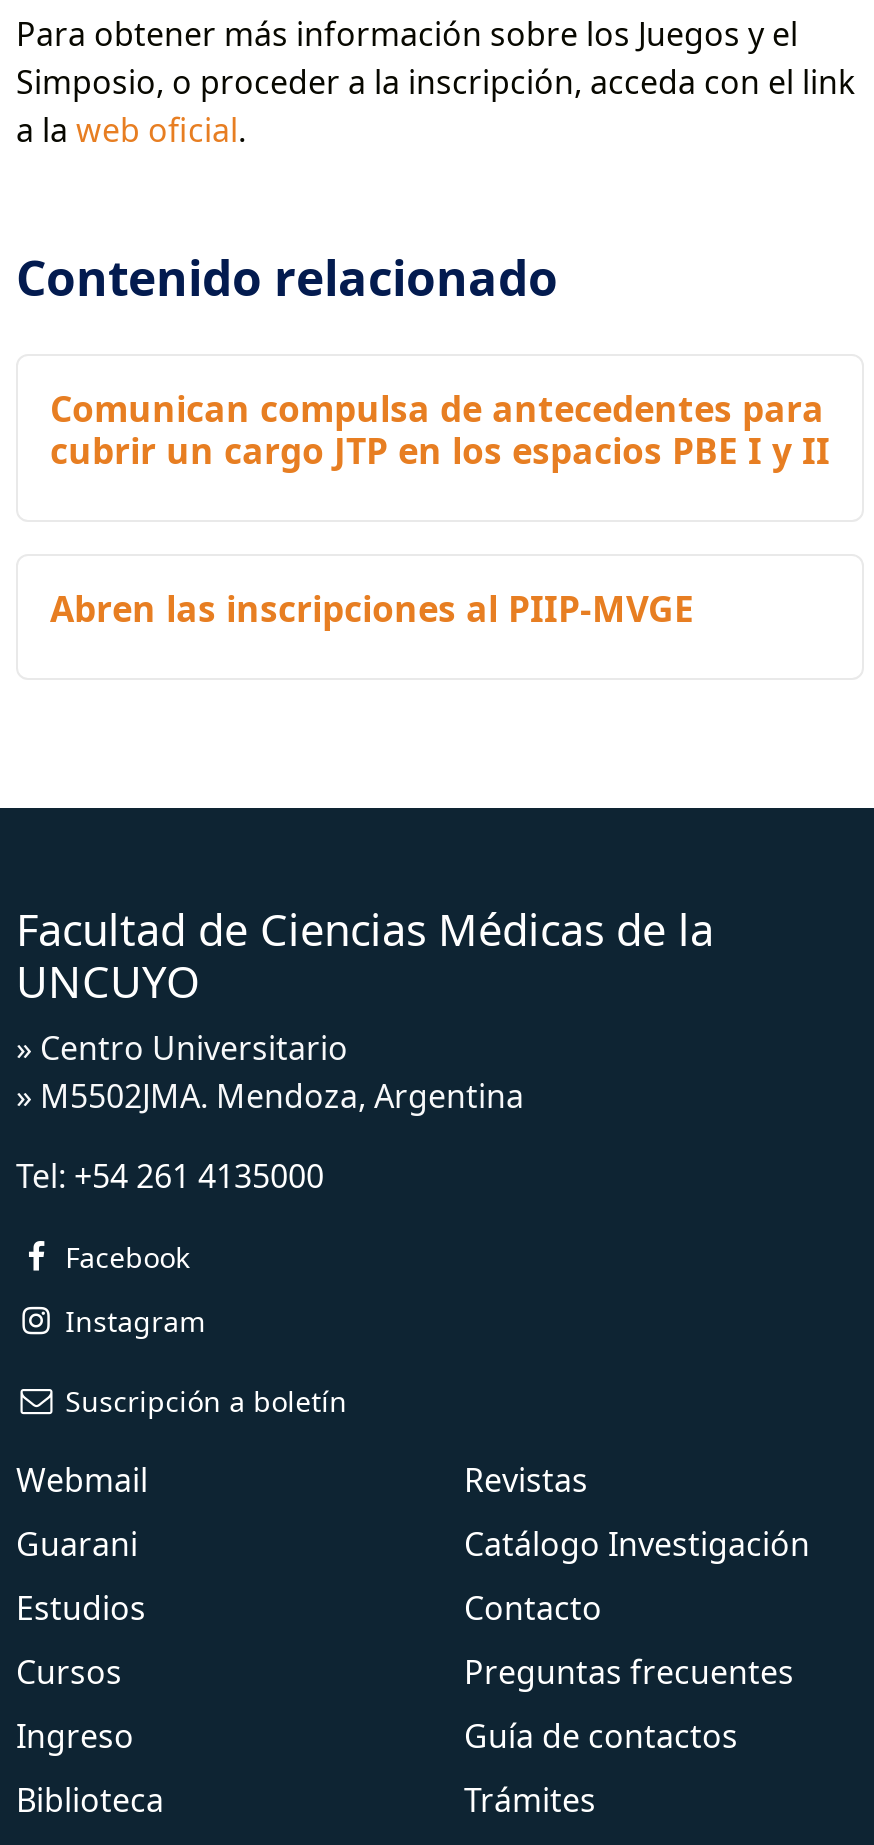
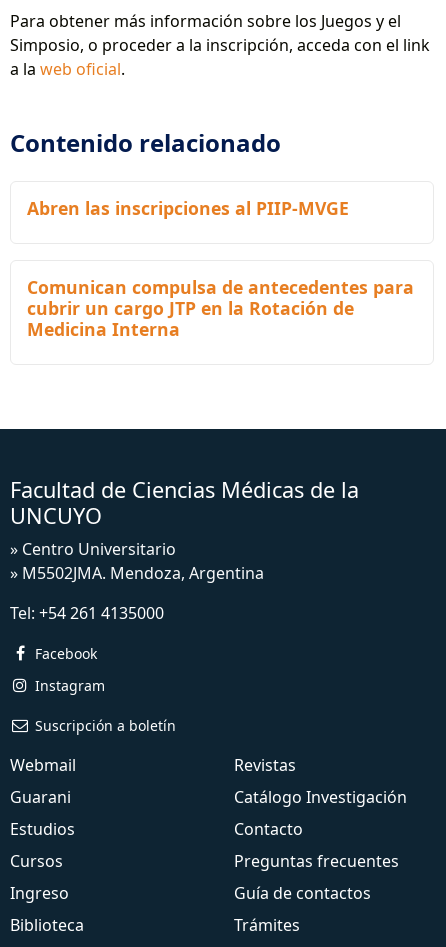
moved [50,384,824,432] -> [27,275,414,299]: Comunican compulsa de antecedentes para
[50,426,830,474] cubrir un cargo JTP en los espacios PBE I y II -> none
moved [50,584,694,632] -> [27,196,349,220]: Abren las inscripciones al PIIP-MVGE
none -> [27,296,354,341] cubrir un cargo JTP en la Rotación de | Medicina Interna

